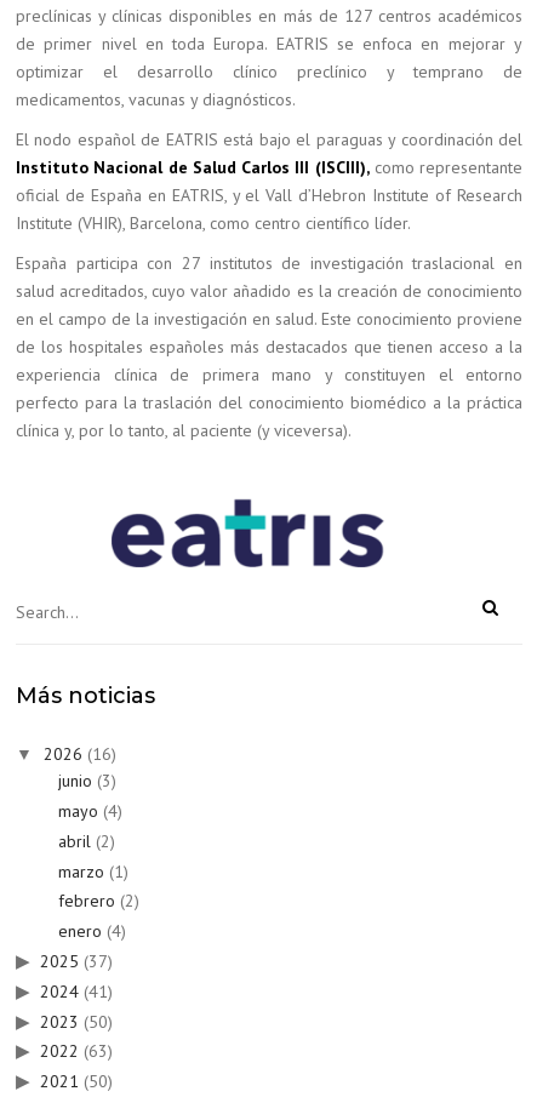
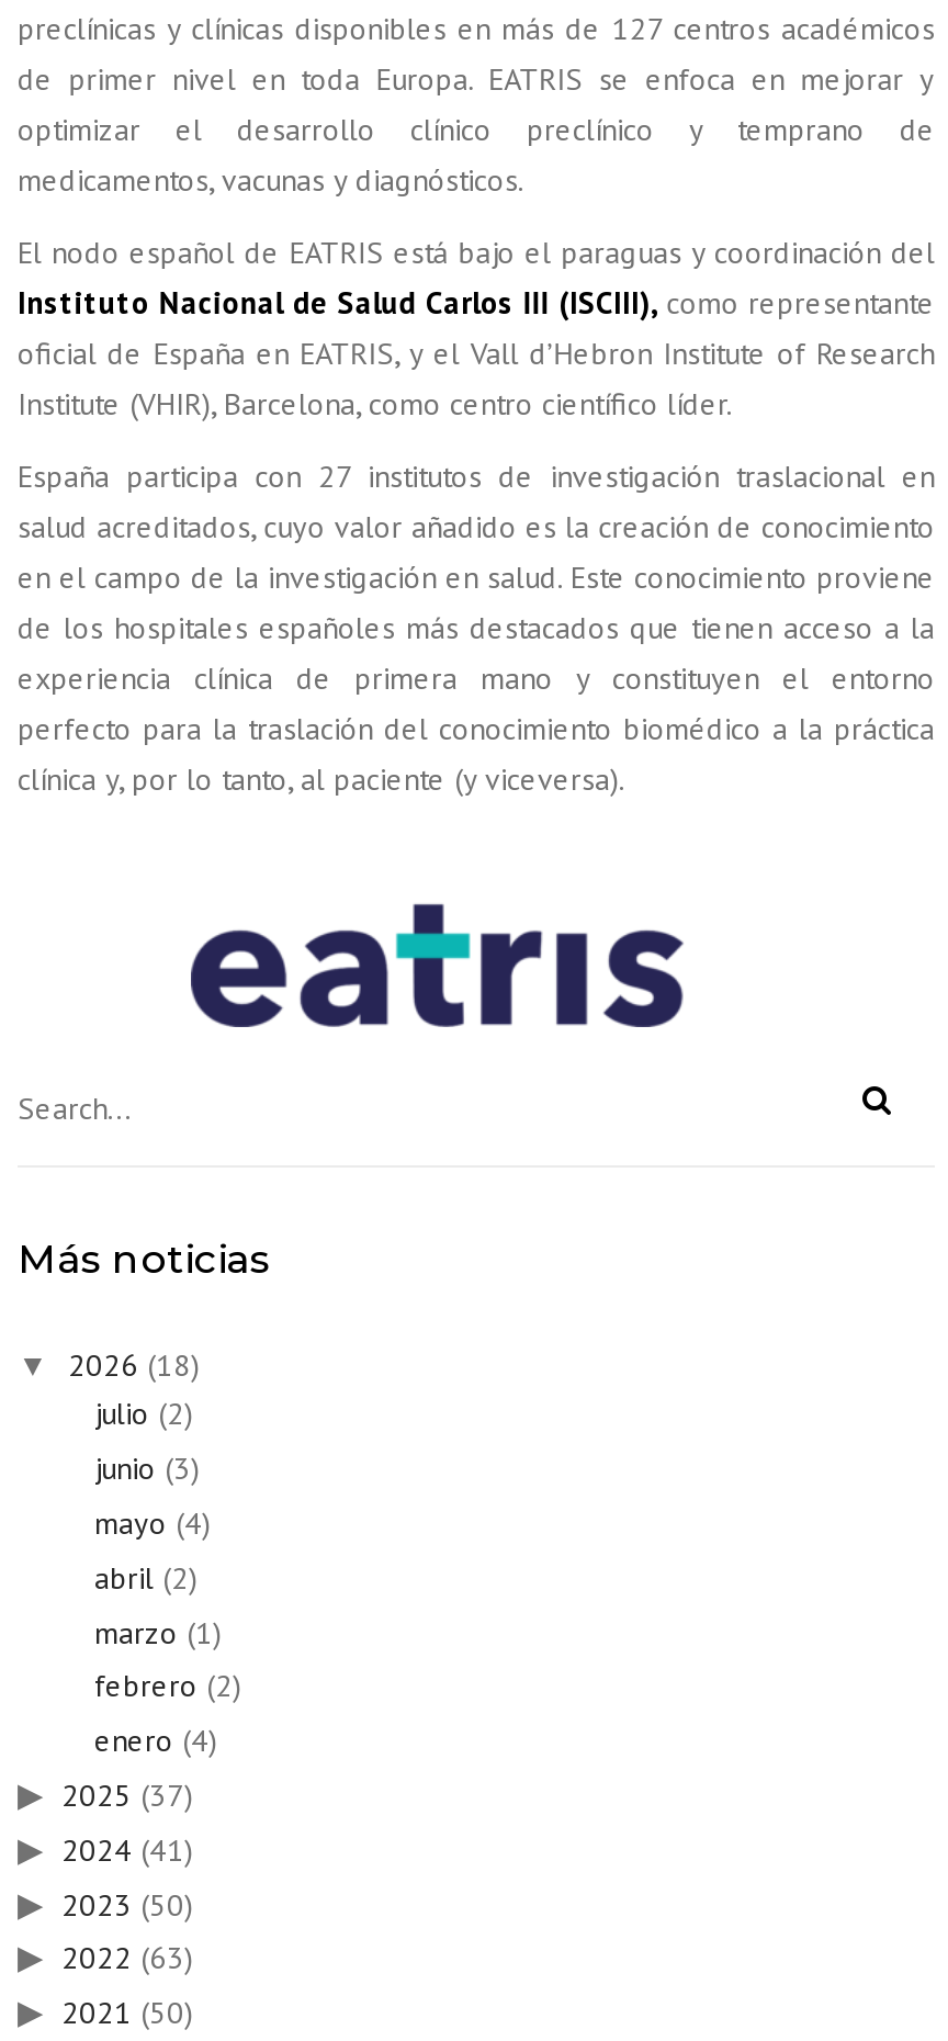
[44,743,116,765] 2026 (16) -> [68,1346,200,1434] 2026 (18) | julio (2)

